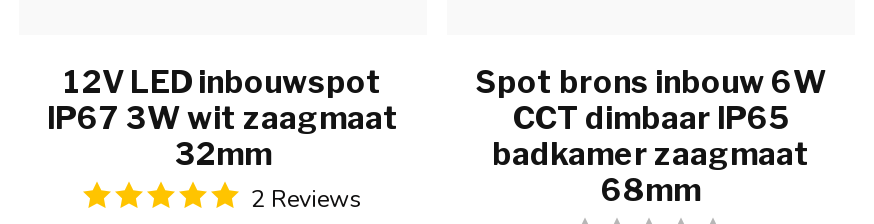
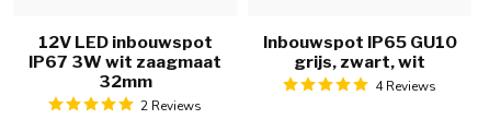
[475,64,827,210] Spot brons inbouw 6W | CCT dimbaar IP65 | badkamer zaagmaat | 68mm -> [263,31,457,95] Inbouwspot IP65 GU10 | grijs, zwart, wit | 4 Reviews

